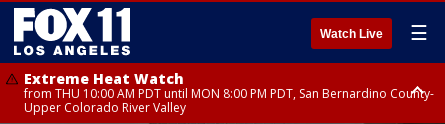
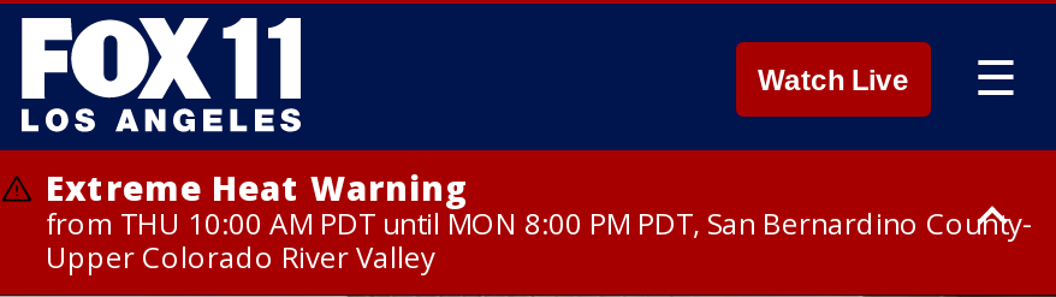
[24,69,184,88] Extreme Heat Watch -> [46,165,467,210] Extreme Heat Warning

